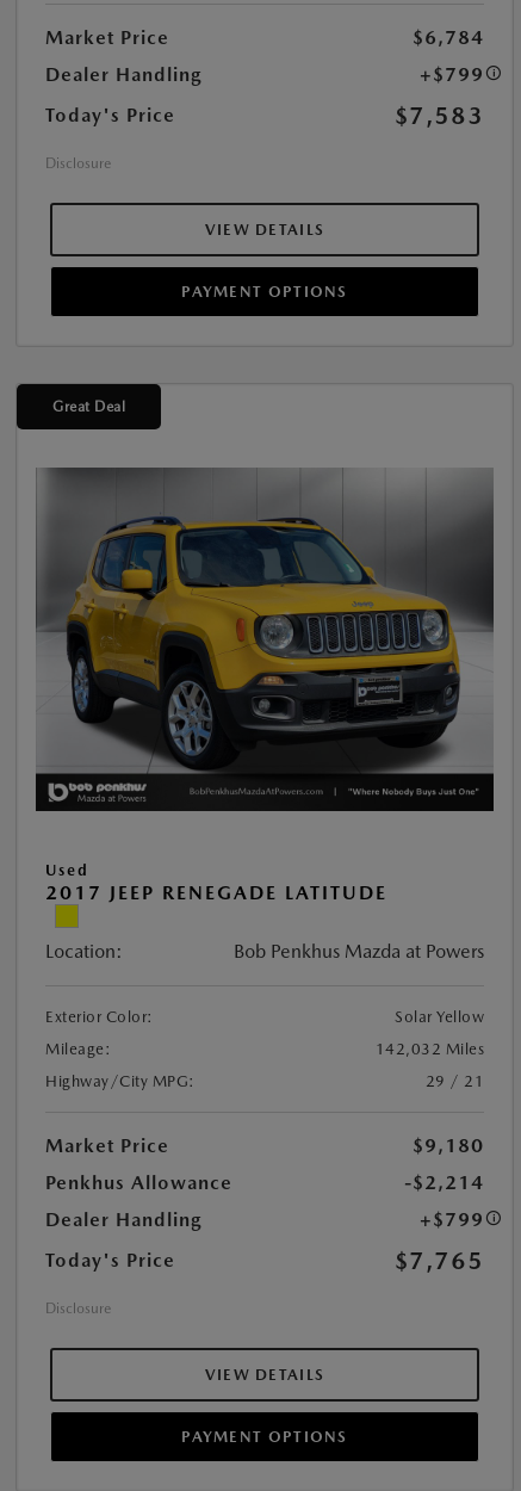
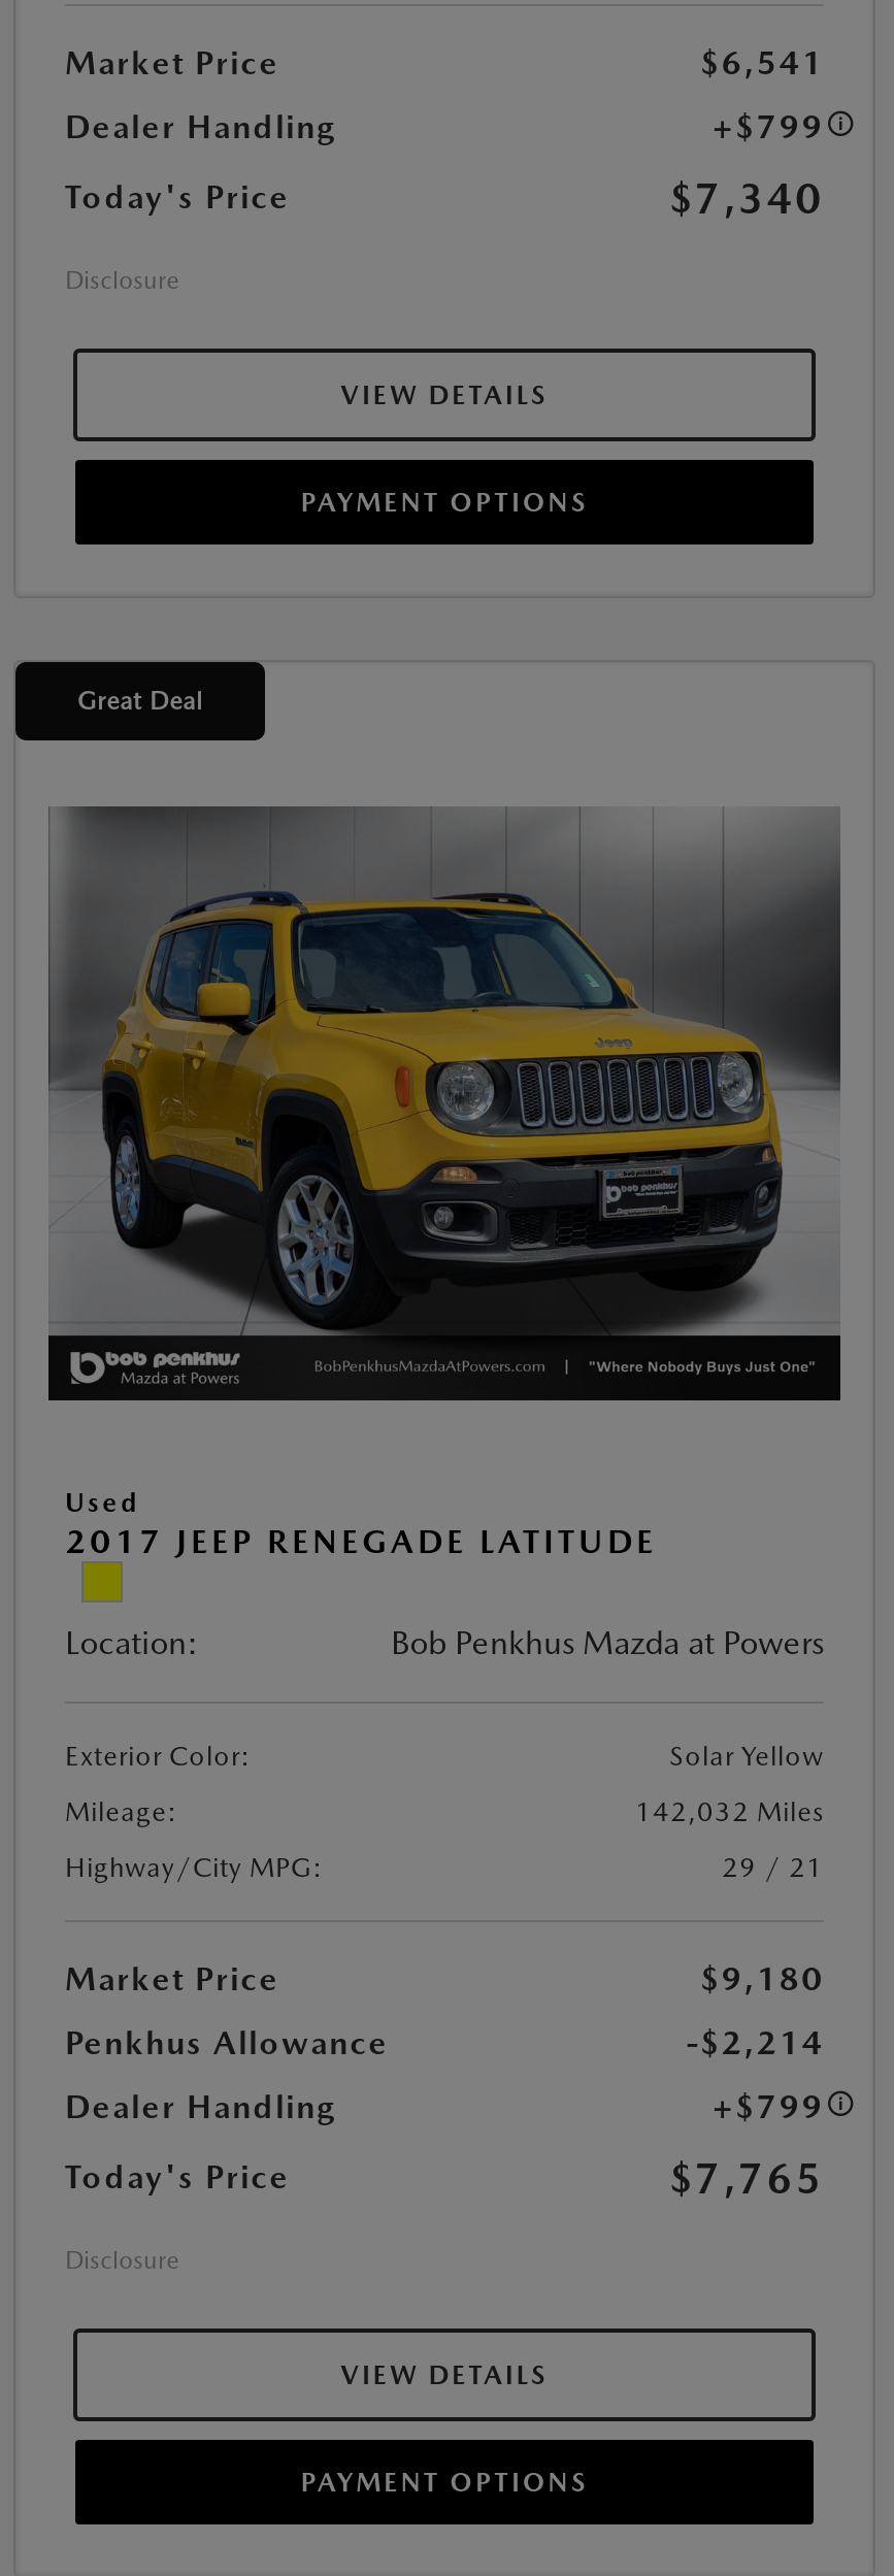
[413,26,484,48] $6,784 -> [700,42,824,82] $6,541
[395,101,484,130] $7,583 -> [669,172,824,222] $7,340

